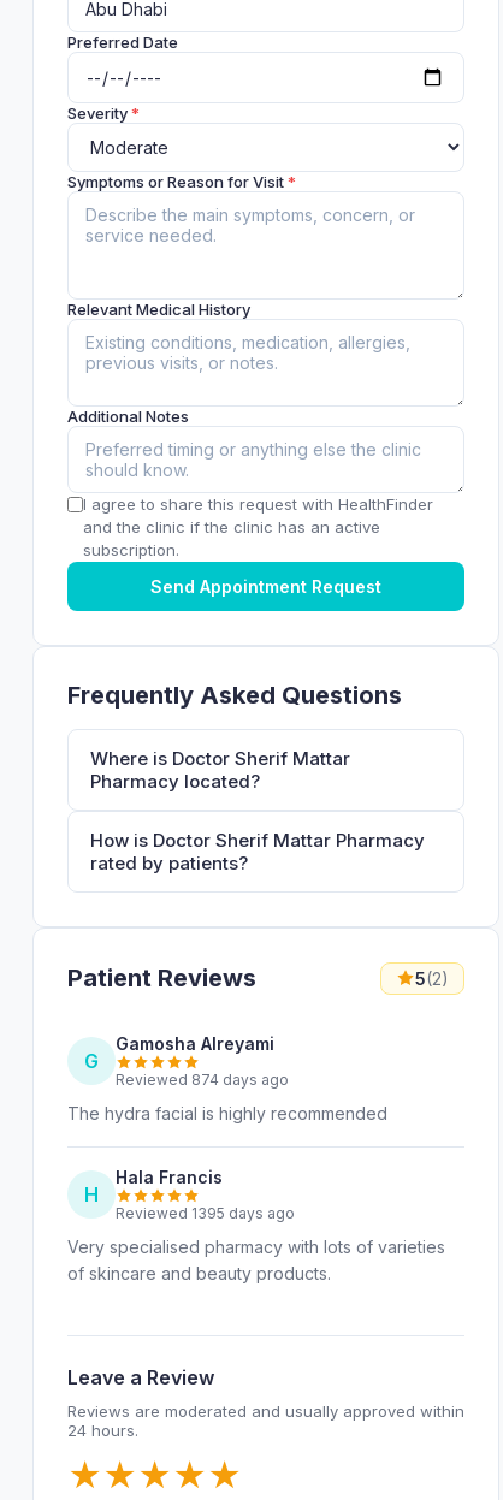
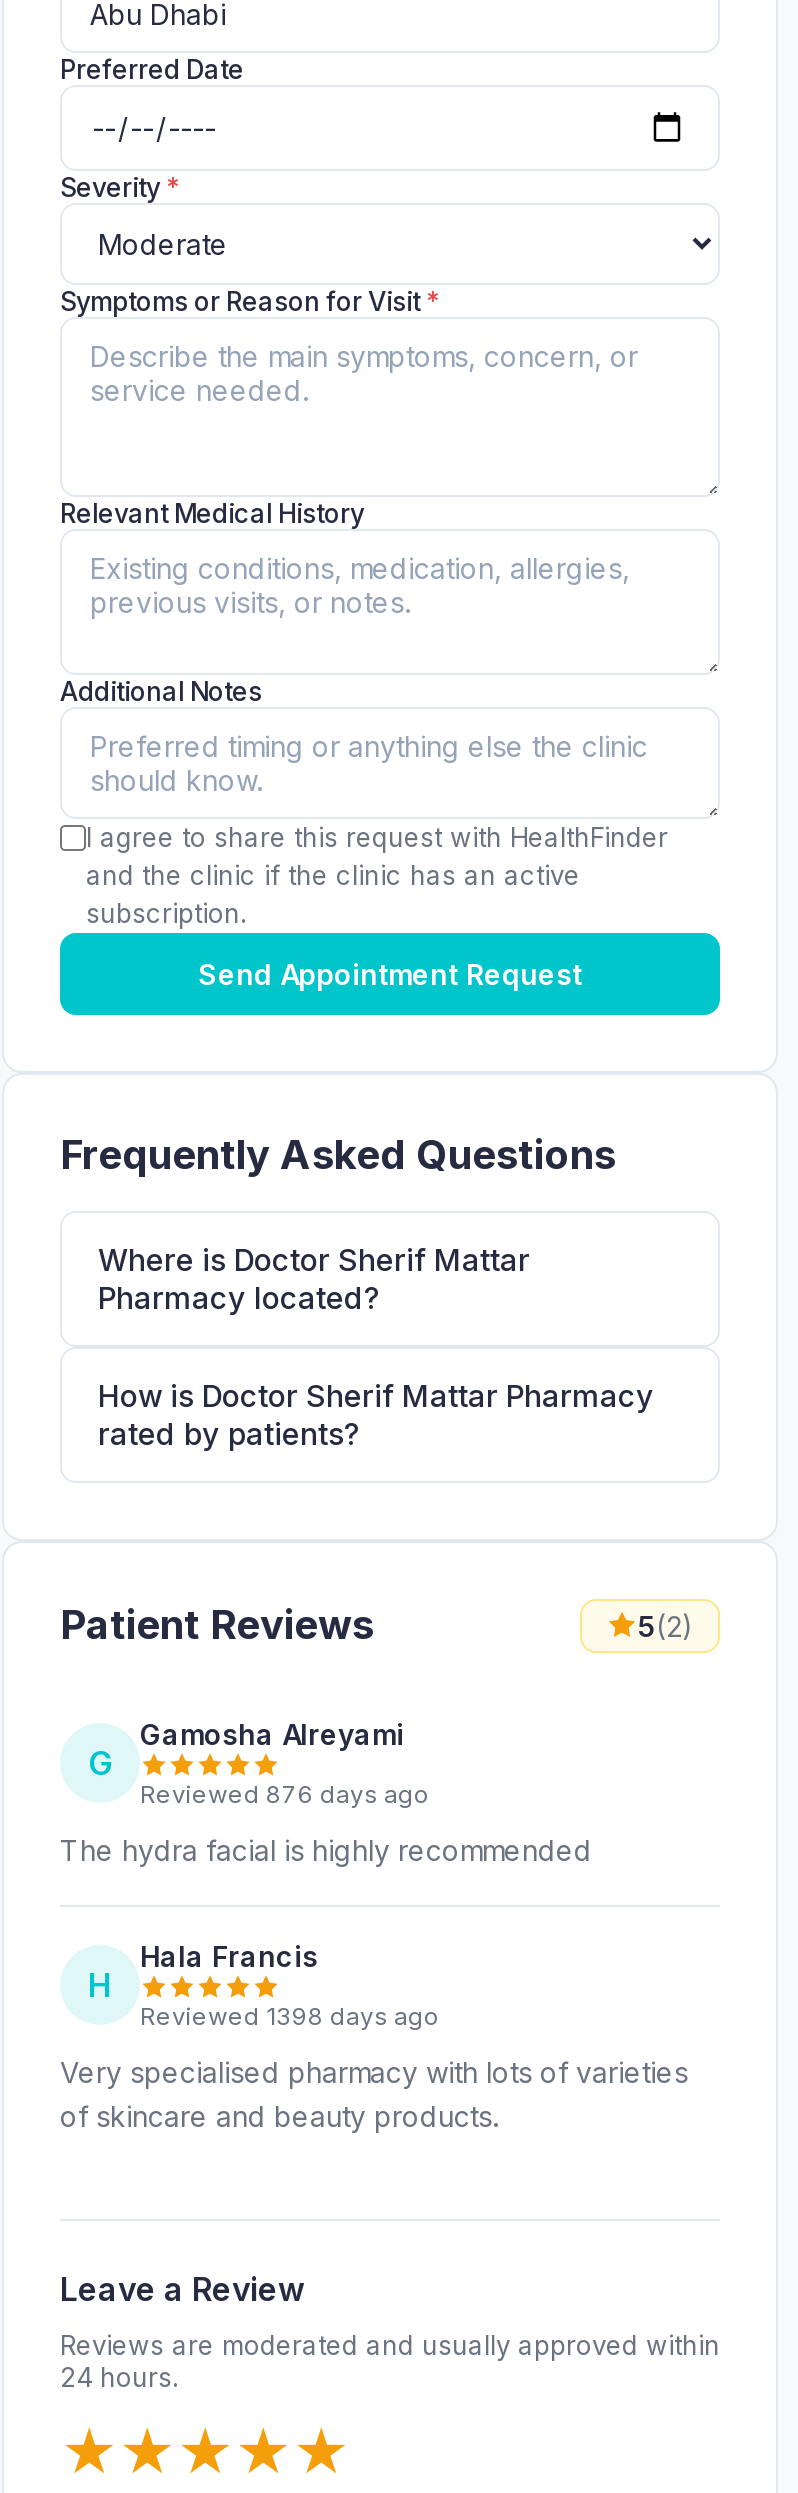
[116,1070,289,1088] Reviewed 874 days ago -> [140,1779,430,1809] Reviewed 876 days ago
[116,1204,295,1222] Reviewed 1395 days ago -> [140,2001,440,2031] Reviewed 1398 days ago

